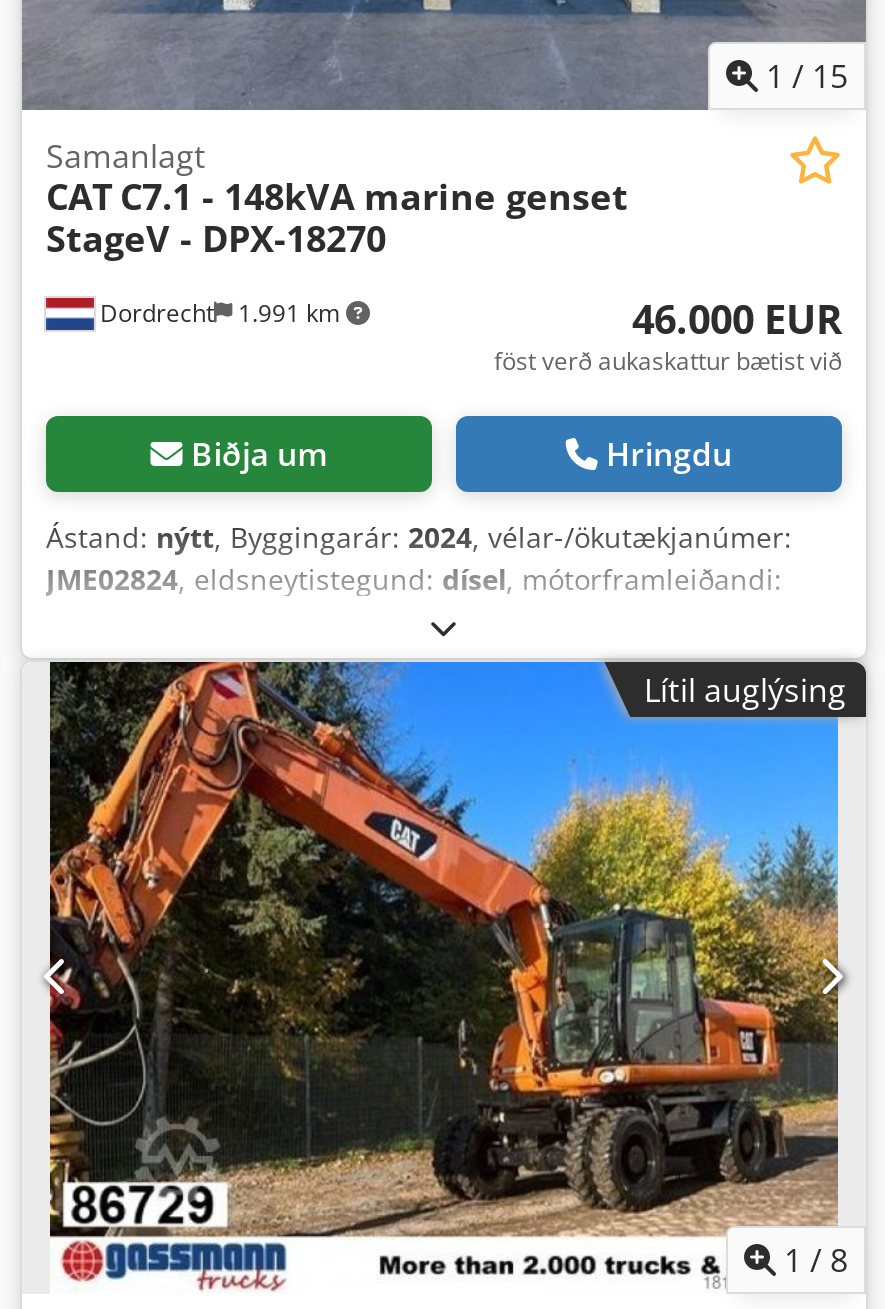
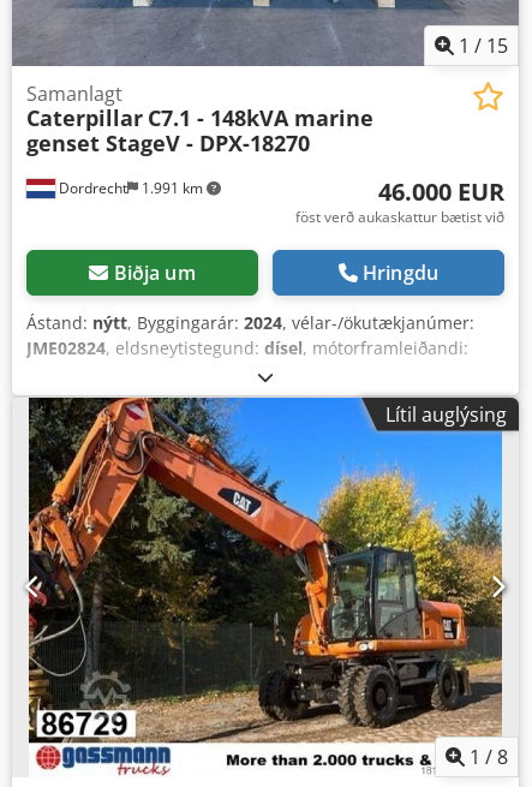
[46,171,628,261] CAT C7.1 - 148kVA marine genset | StageV - DPX-18270 -> [26,103,373,157] Caterpillar C7.1 - 148kVA marine | genset StageV - DPX-18270

